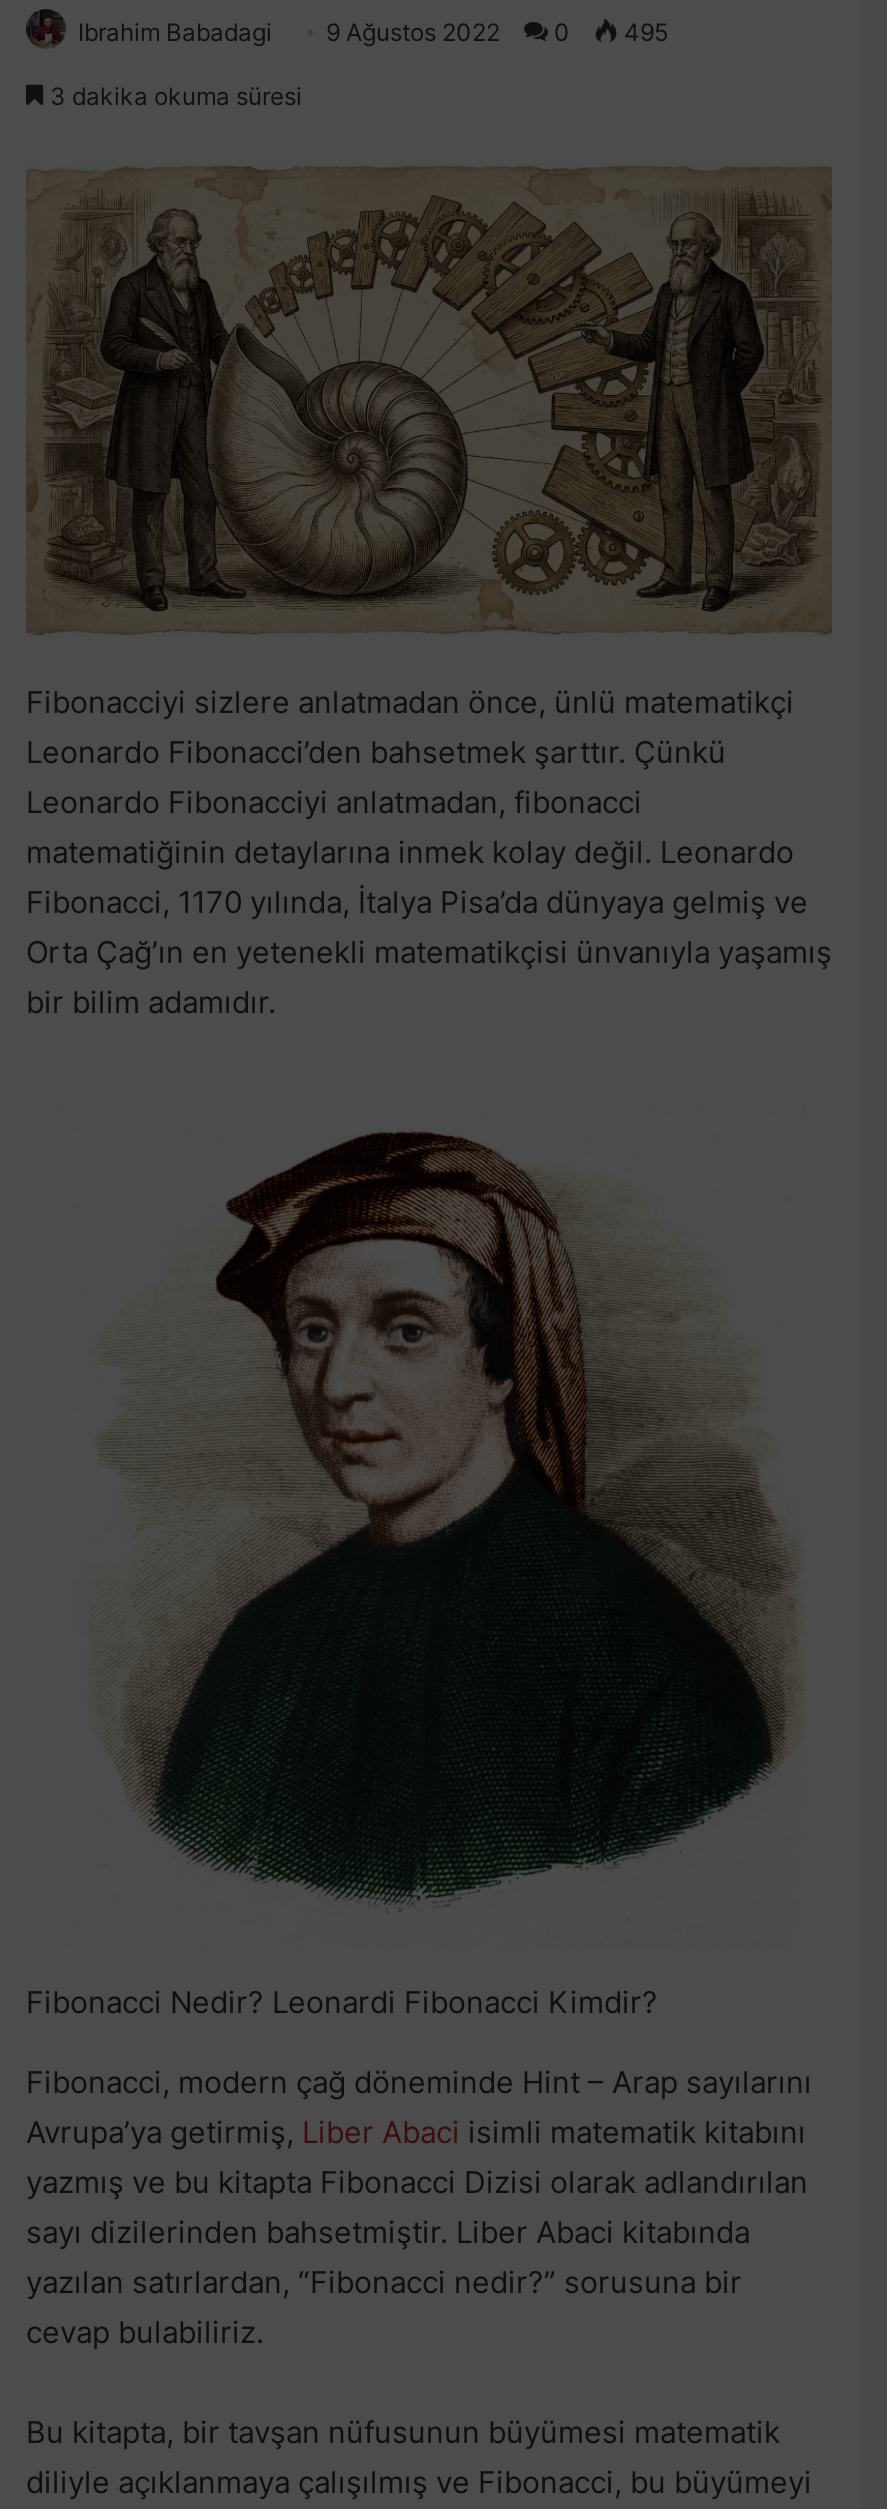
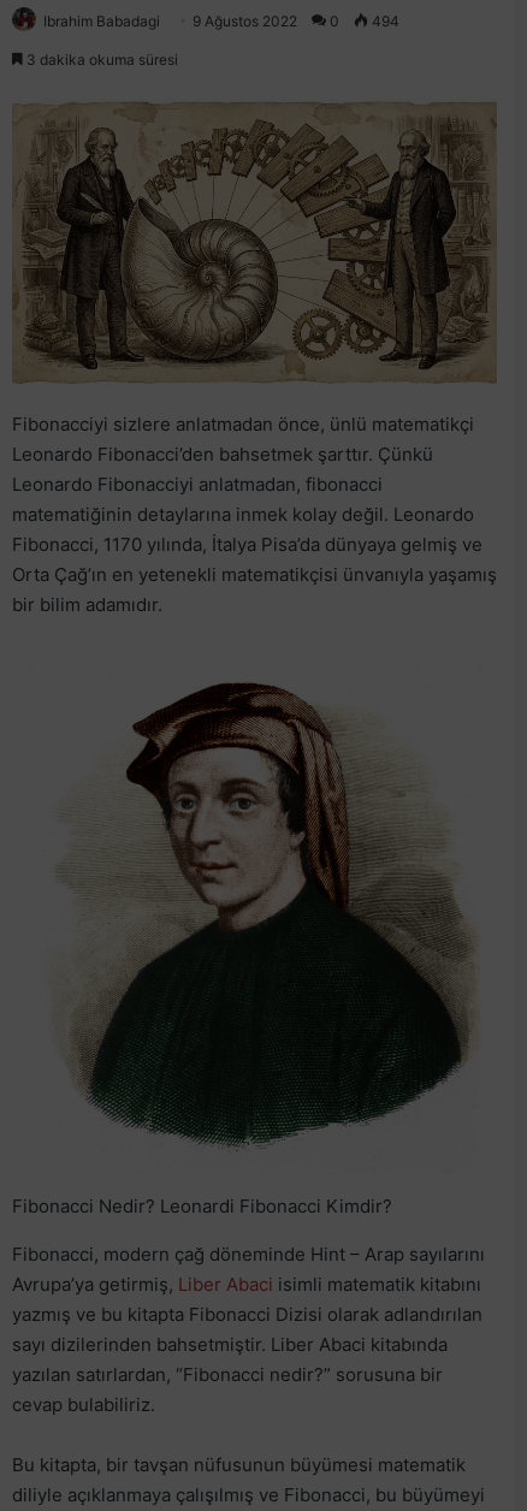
[78,17,668,47] Ibrahim Babadagi 9 Ağustos 2022 0 495 -> [43,12,399,30] Ibrahim Babadagi 9 Ağustos 2022 0 494

